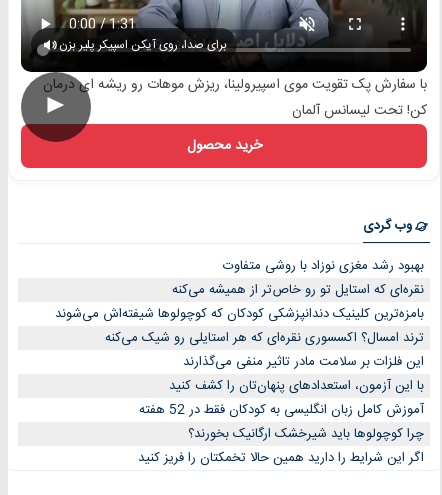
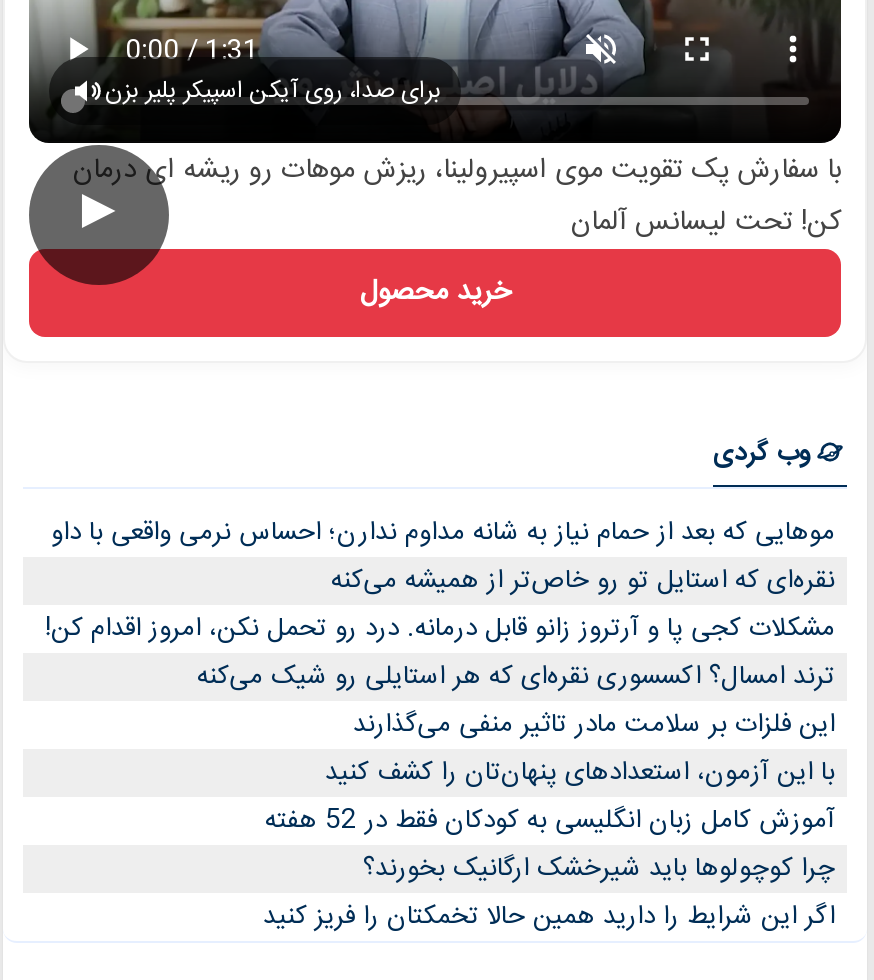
[223,255,424,277] بهبود رشد مغزی نوزاد با روشی متفاوت -> [51,511,835,555] موهایی که بعد از حمام نیاز به شانه مداوم ندارن؛ احساس نرمی واقعی با داو
[55,303,424,325] بامزه‌ترین کلینیک دندانپزشکی کودکان که کوچولوها شیفته‌اش می‌شوند -> [45,607,835,651] مشکلات کجی پا و آرتروز زانو قابل درمانه. درد رو تحمل نکن، امروز اقدام کن!

